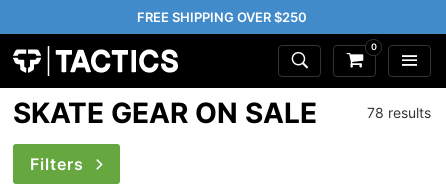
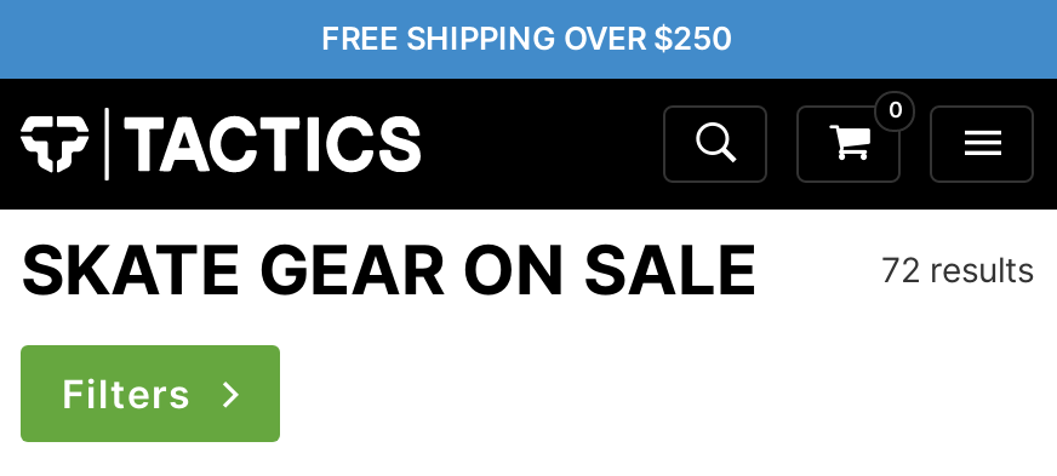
[367,104,431,121] 78 results -> [881,248,1034,289] 72 results

